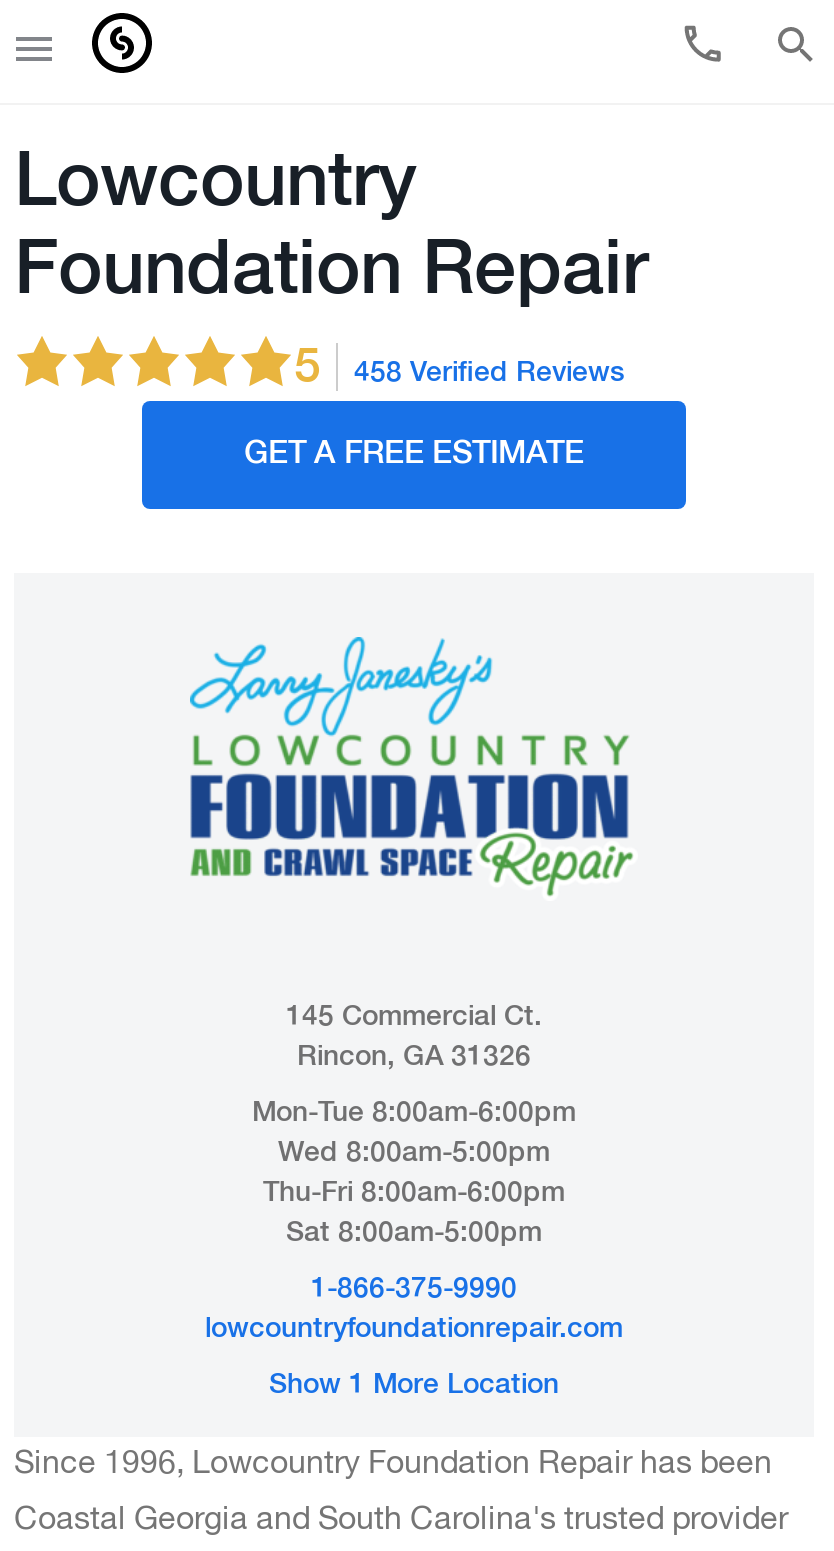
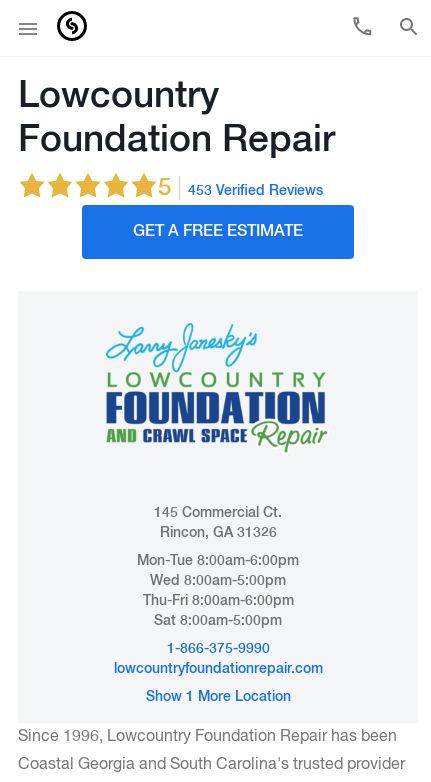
[354,359,624,387] 458 Verified Reviews -> [188,184,323,198] 453 Verified Reviews

